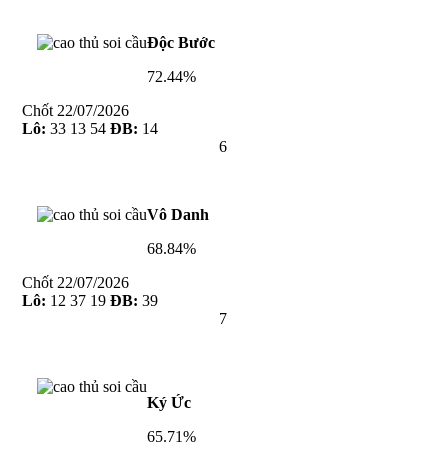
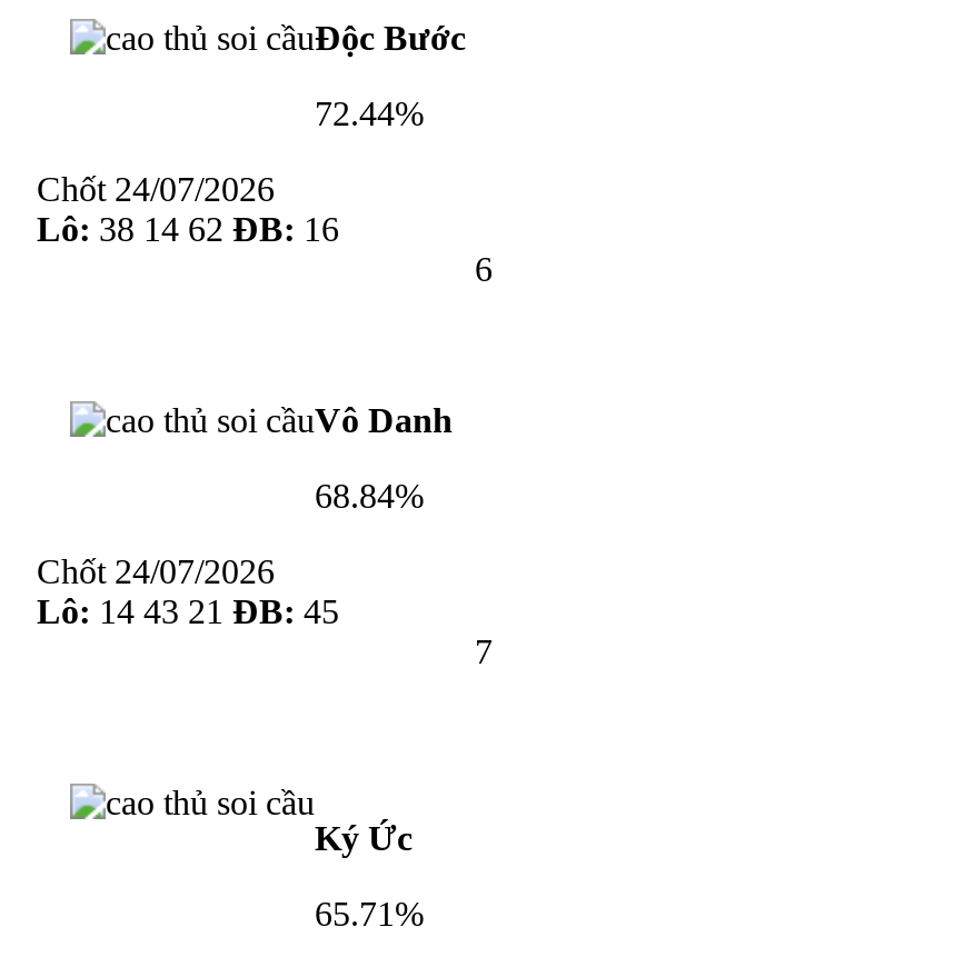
[22,101,129,118] Chốt 22/07/2026 -> [37,169,275,207] Chốt 24/07/2026
[22,119,158,136] Lô: 33 13 54 ĐB: 14 -> [37,209,339,247] Lô: 38 14 62 ĐB: 16
[22,273,129,290] Chốt 22/07/2026 -> [37,551,275,589] Chốt 24/07/2026
[22,291,158,308] Lô: 12 37 19 ĐB: 39 -> [37,591,339,629] Lô: 14 43 21 ĐB: 45

